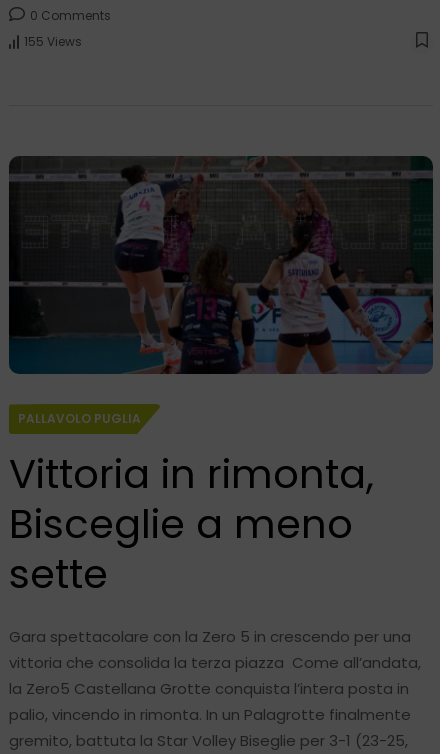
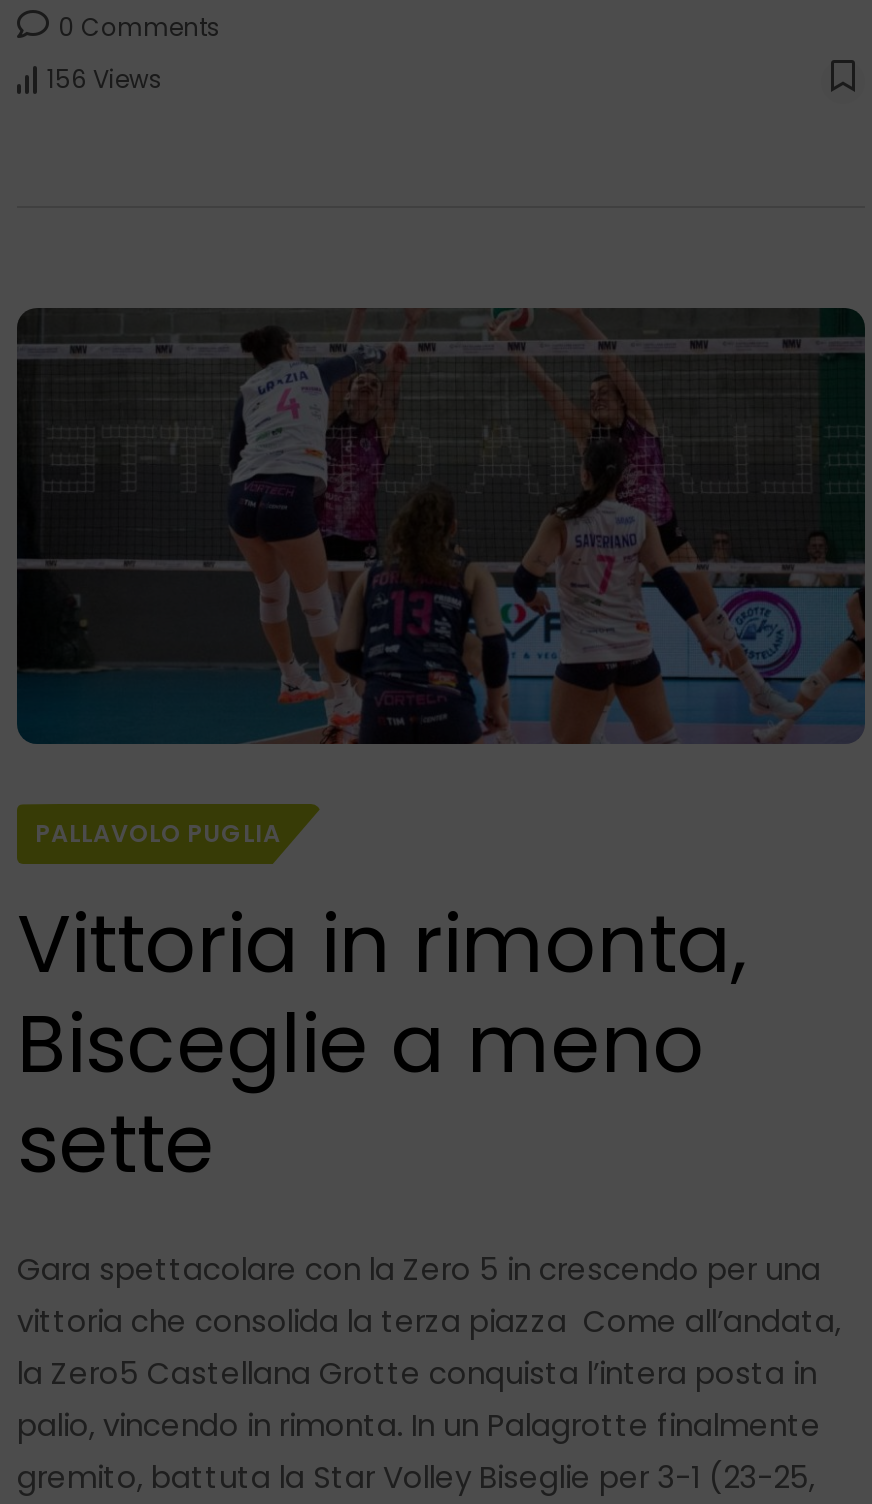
[24,33,82,50] 155 Views -> [47,62,163,96] 156 Views

